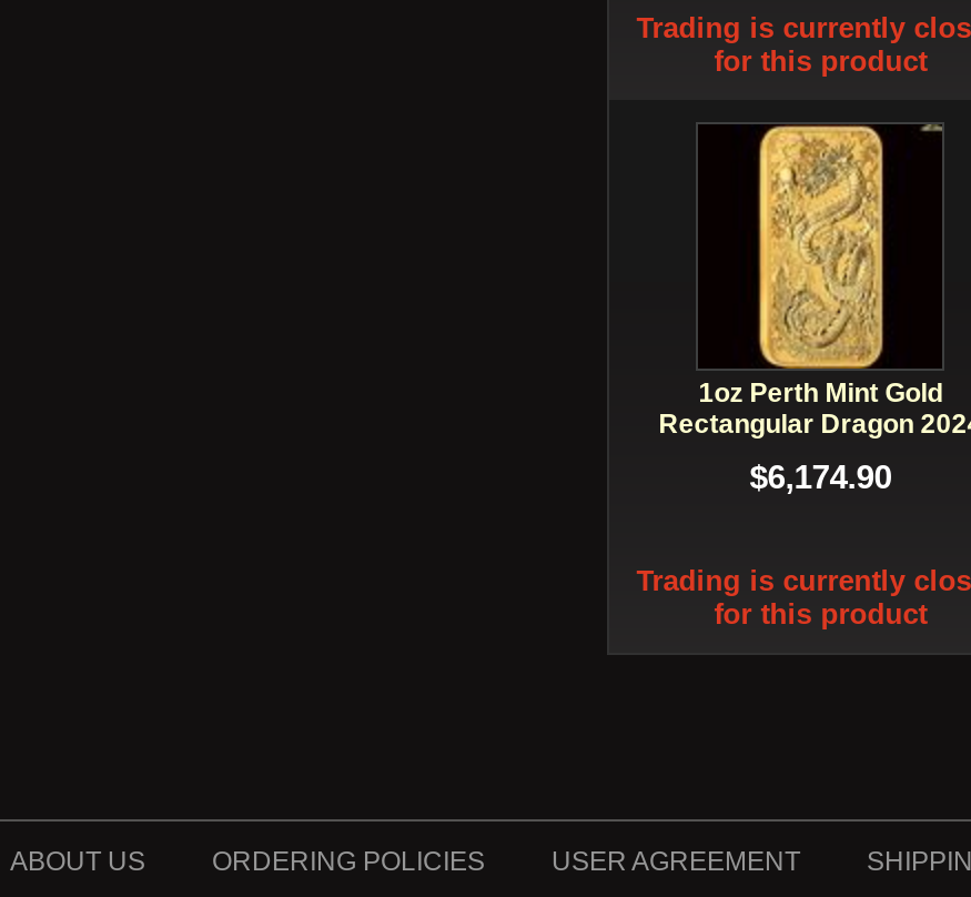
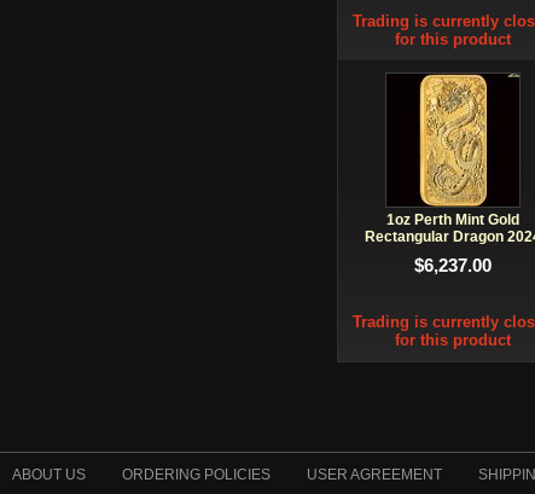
[750,457,892,495] $6,174.90 -> [414,255,492,275] $6,237.00

